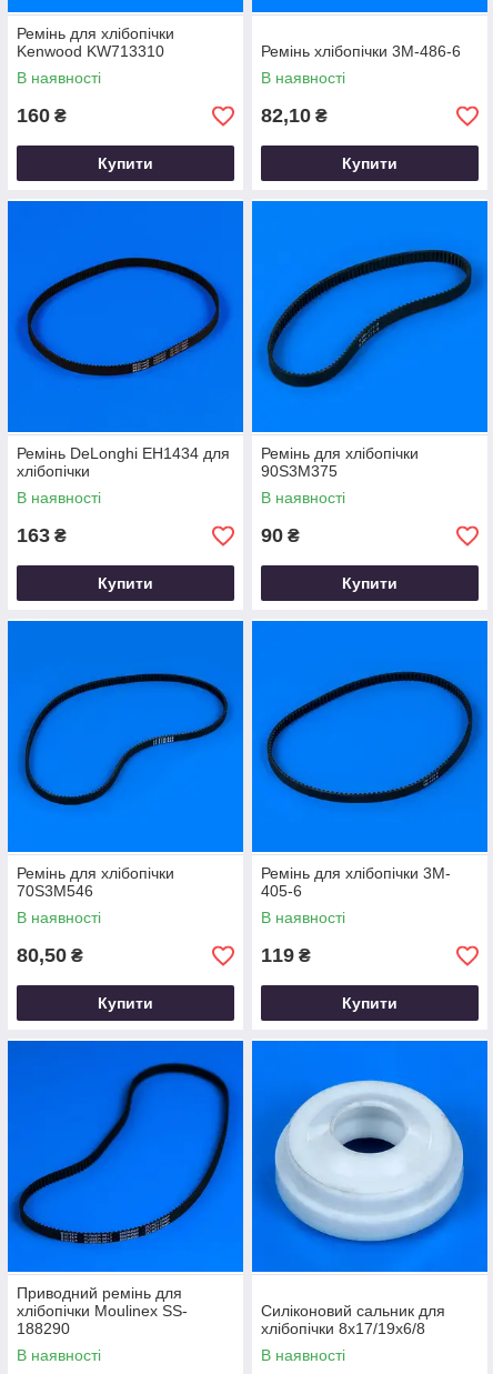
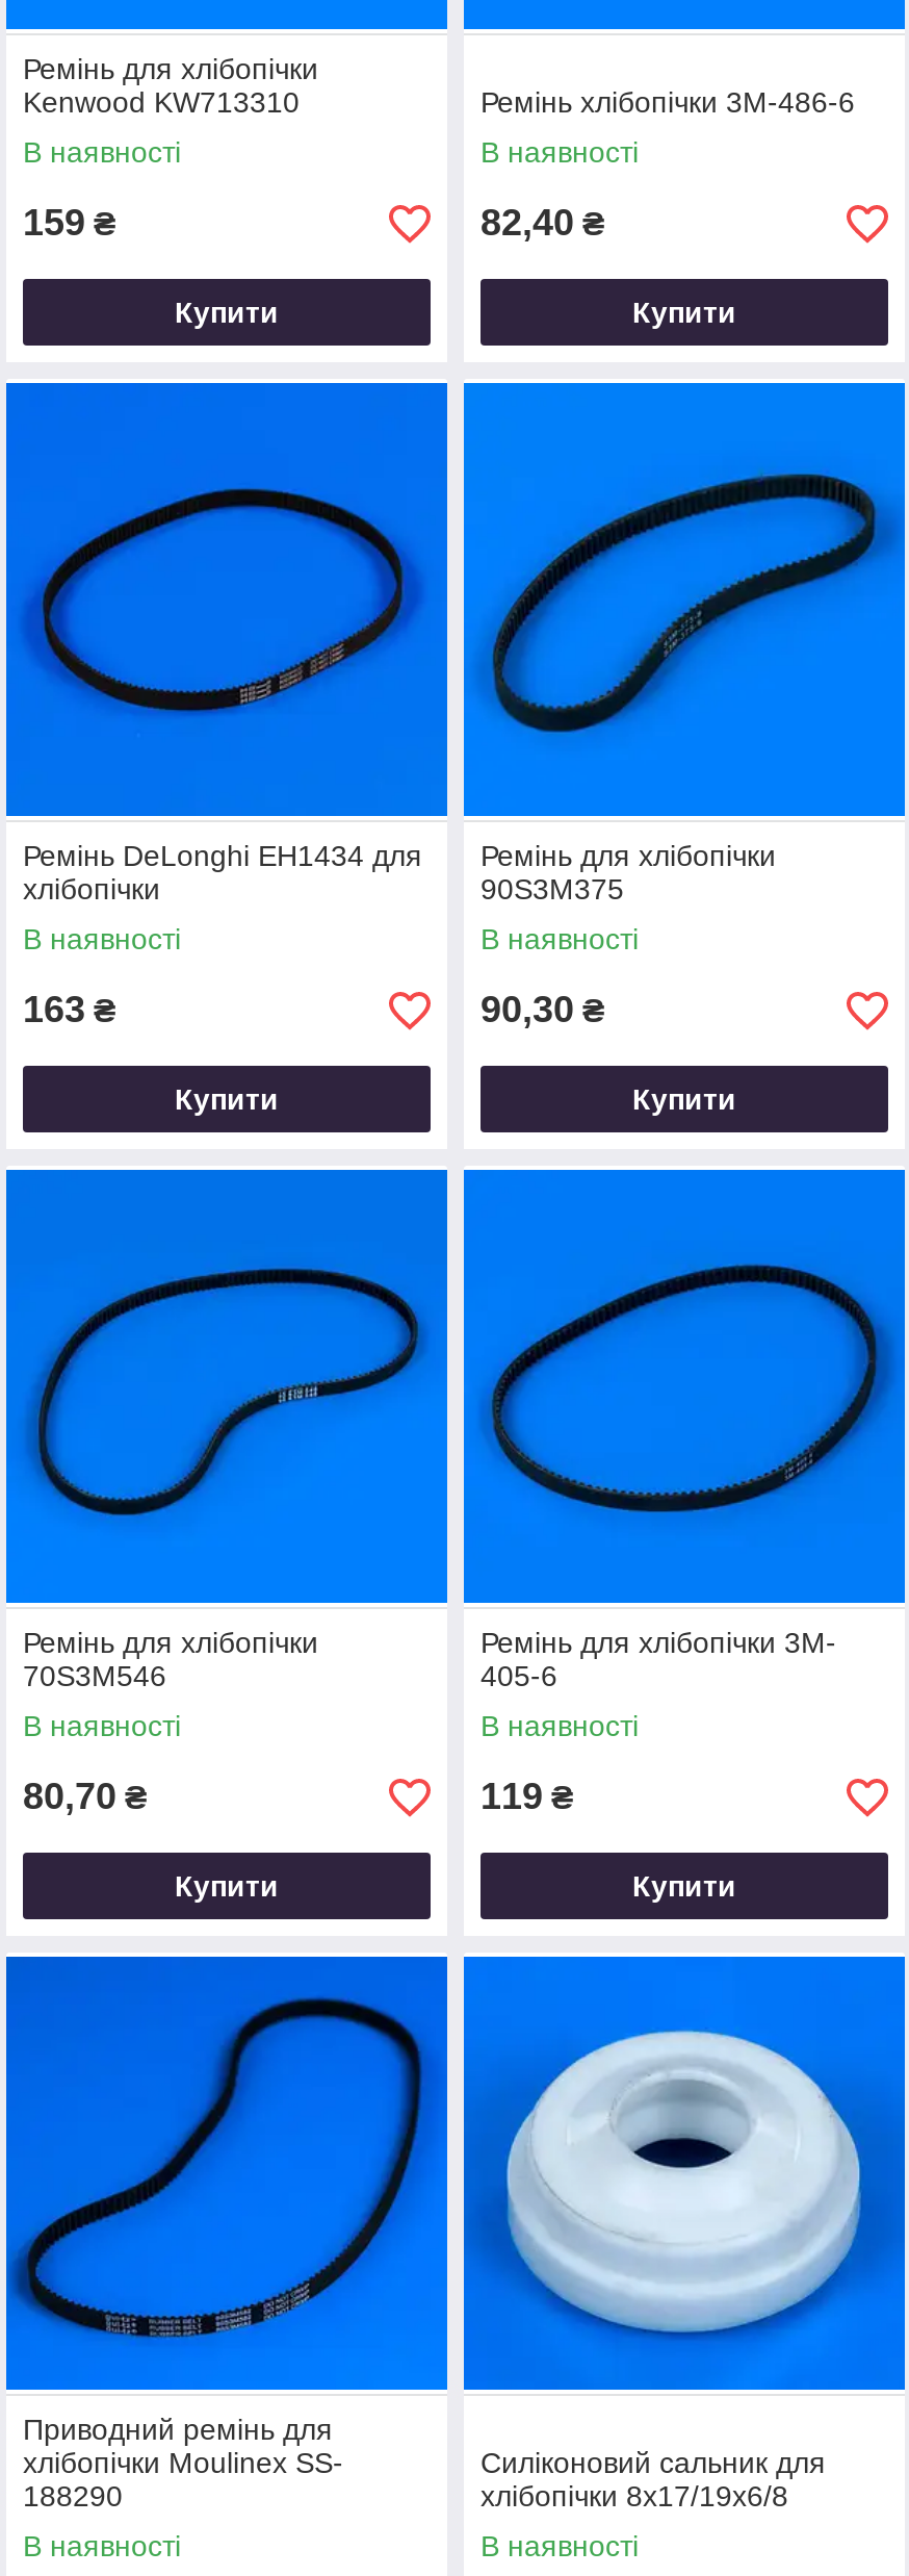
[17,105,67,127] 160 ₴ -> [23,202,116,244] 159 ₴
[261,105,328,127] 82,10 ₴ -> [481,202,605,244] 82,40 ₴
[261,524,300,547] 90 ₴ -> [481,989,605,1031] 90,30 ₴
[17,944,83,967] 80,50 ₴ -> [23,1776,148,1818] 80,70 ₴

